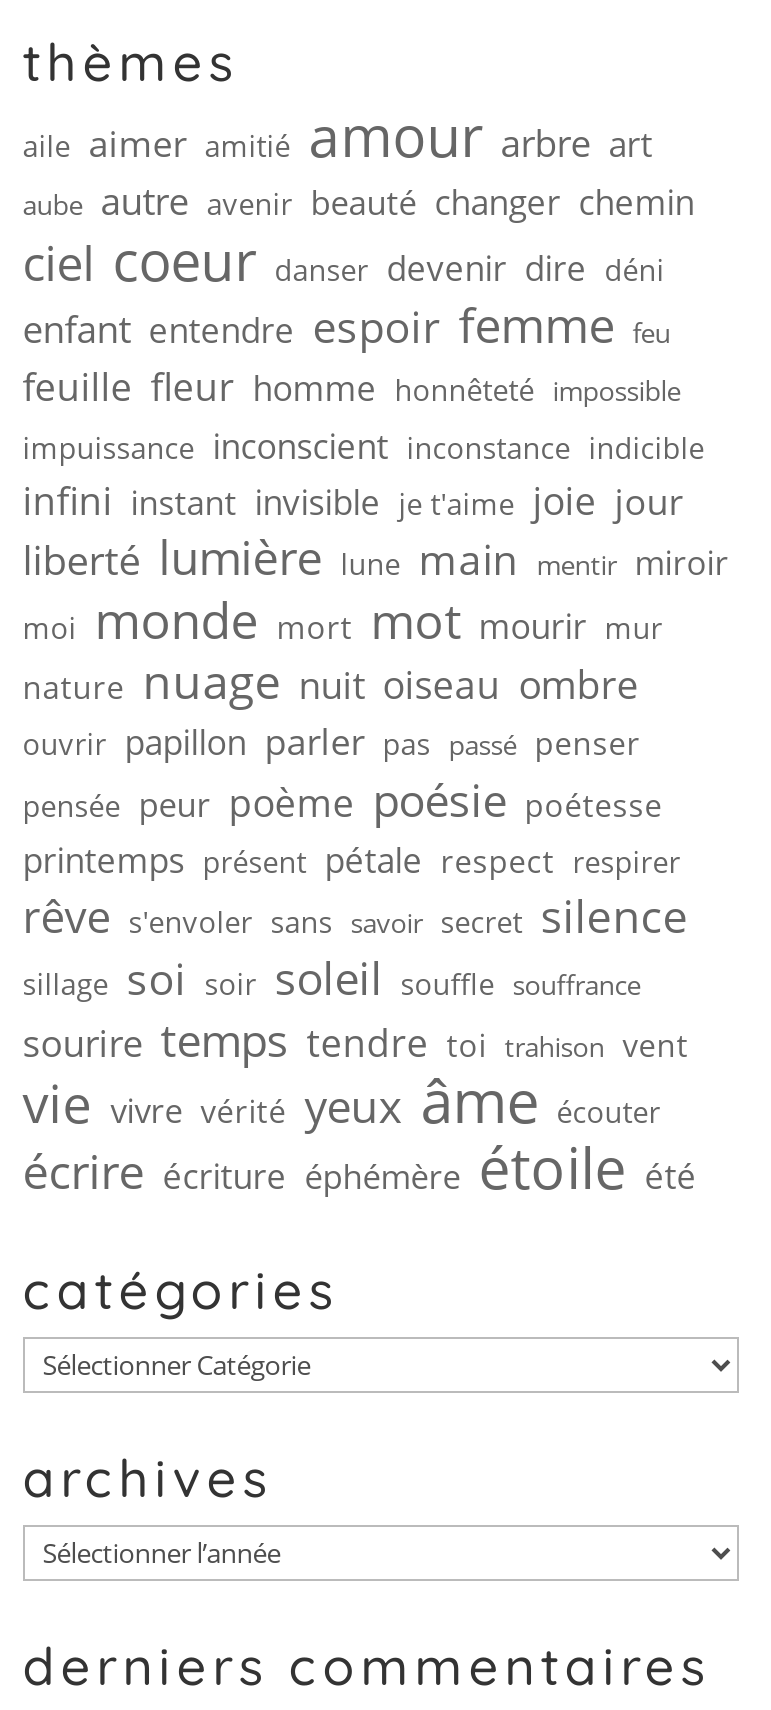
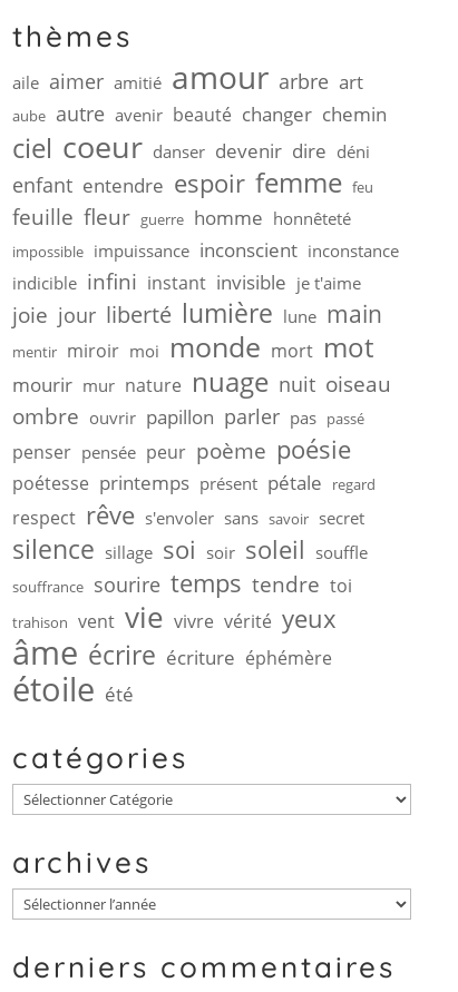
[23,360,729,1204] feuille fleur homme honnêteté impossible | impuissance inconscient inconstance indicible | infini instant invisible je t'aime joie jour | liberté lumière lune main mentir miroir | moi monde mort mot mourir mur | nature nuage nuit oiseau ombre | ouvrir papillon parler pas passé penser | pensée peur poème poésie poétesse | printemps présent pétale respect respirer | rêve s'envoler sans savoir secret silence | sillage soi soir soleil souffle souffrance | sourire temps tendre toi trahison vent | vie vivre vérité yeux âme écouter | écrire écriture éphémère étoile été -> [12,202,399,710] feuille fleur guerre homme honnêteté | impossible impuissance inconscient inconstance | indicible infini instant invisible je t'aime | joie jour liberté lumière lune main | mentir miroir moi monde mort mot | mourir mur nature nuage nuit oiseau | ombre ouvrir papillon parler pas passé | penser pensée peur poème poésie | poétesse printemps présent pétale regard | respect rêve s'envoler sans savoir secret | silence sillage soi soir soleil souffle | souffrance sourire temps tendre toi | trahison vent vie vivre vérité yeux | âme écrire écriture éphémère | étoile été

